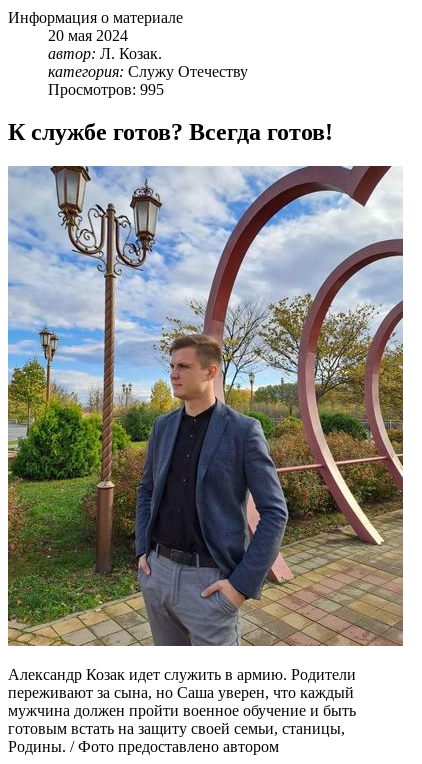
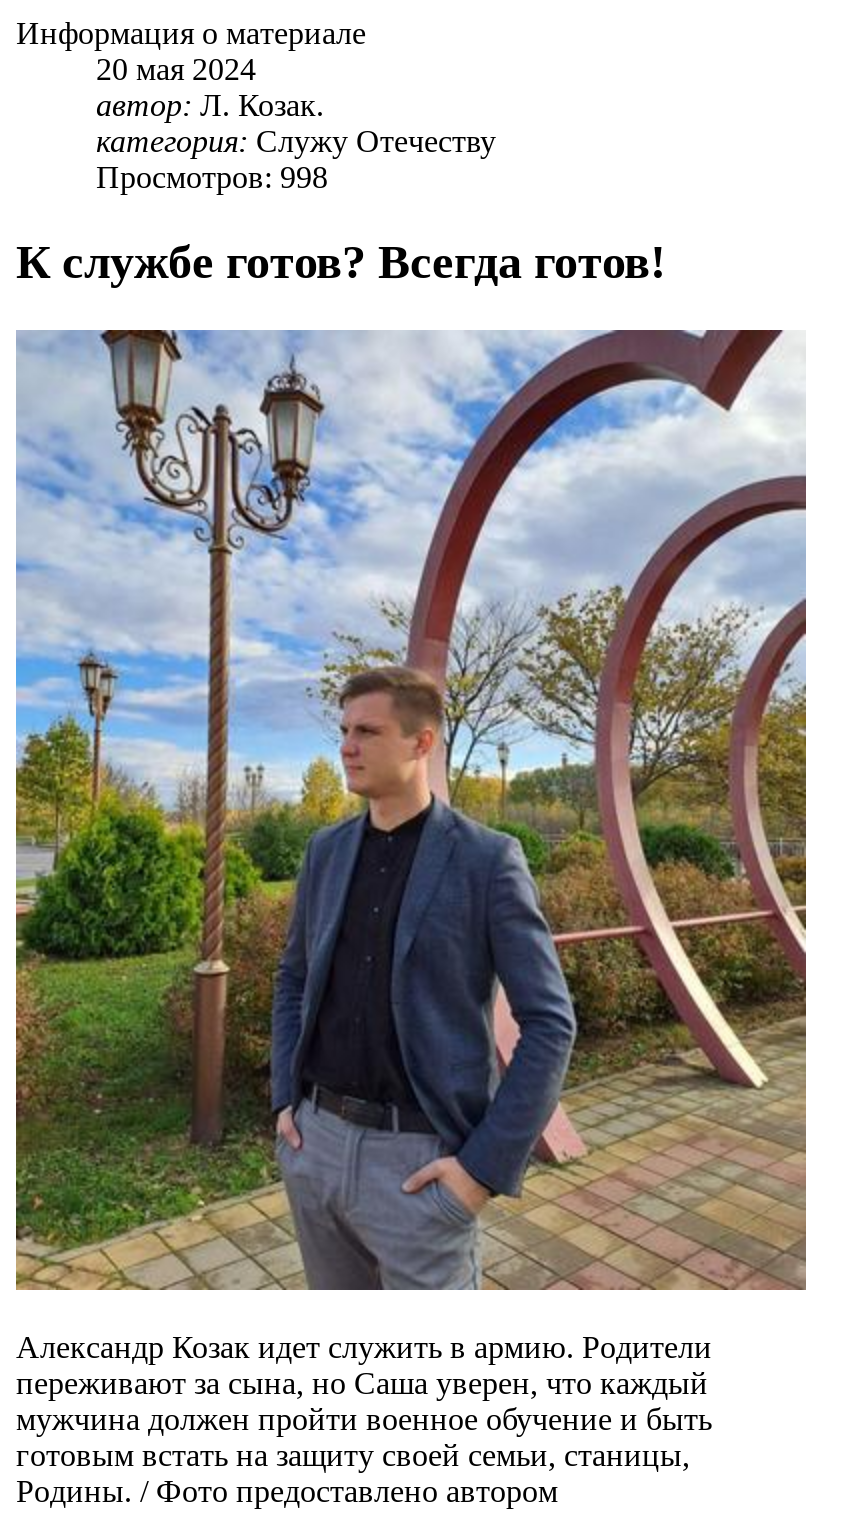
[48,81,164,98] Просмотров: 995 -> [96,161,328,195] Просмотров: 998

